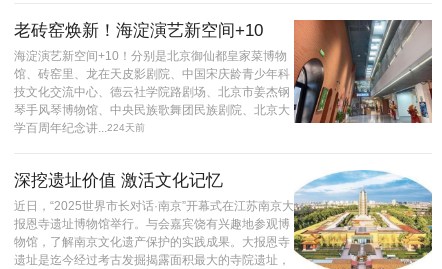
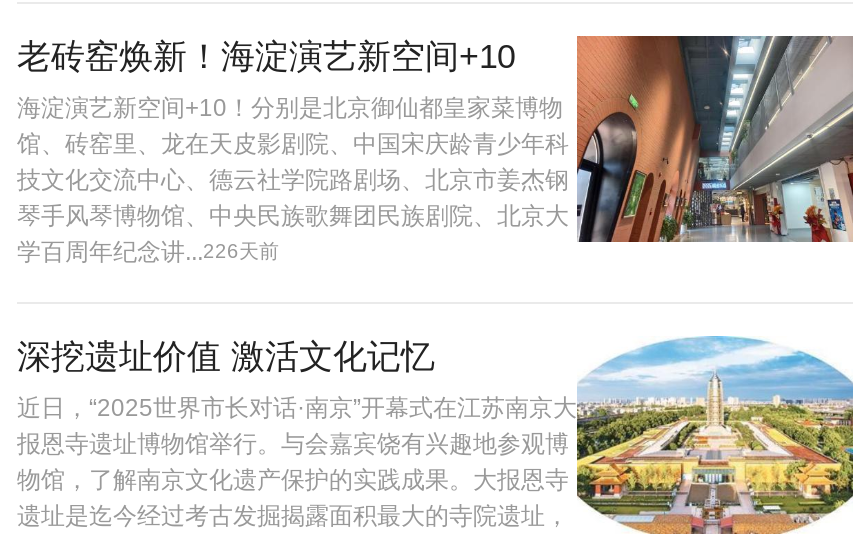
[14,120,145,134] 学百周年纪念讲...224天前 -> [17,237,279,265] 学百周年纪念讲...226天前

